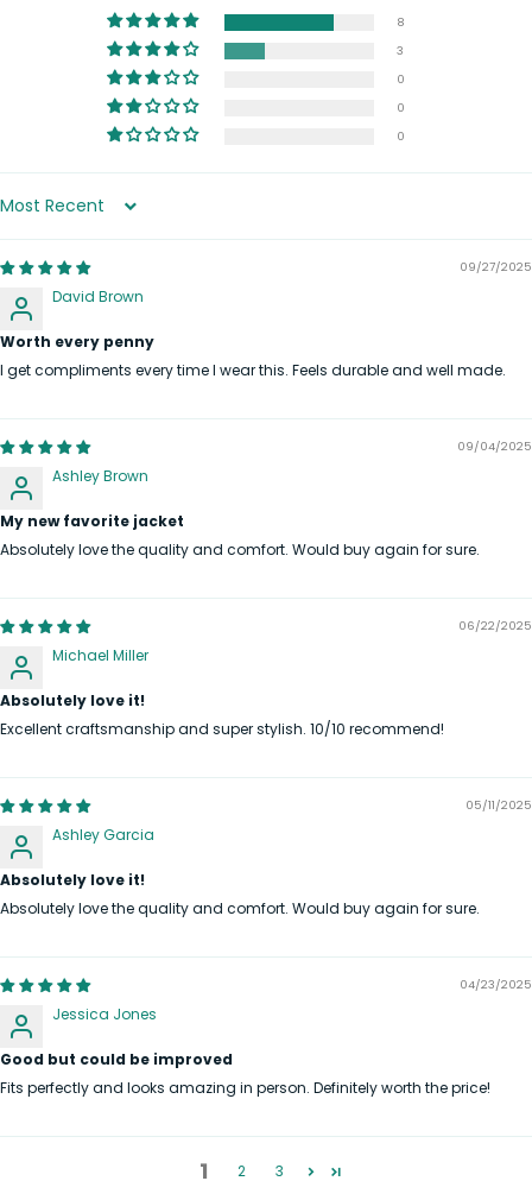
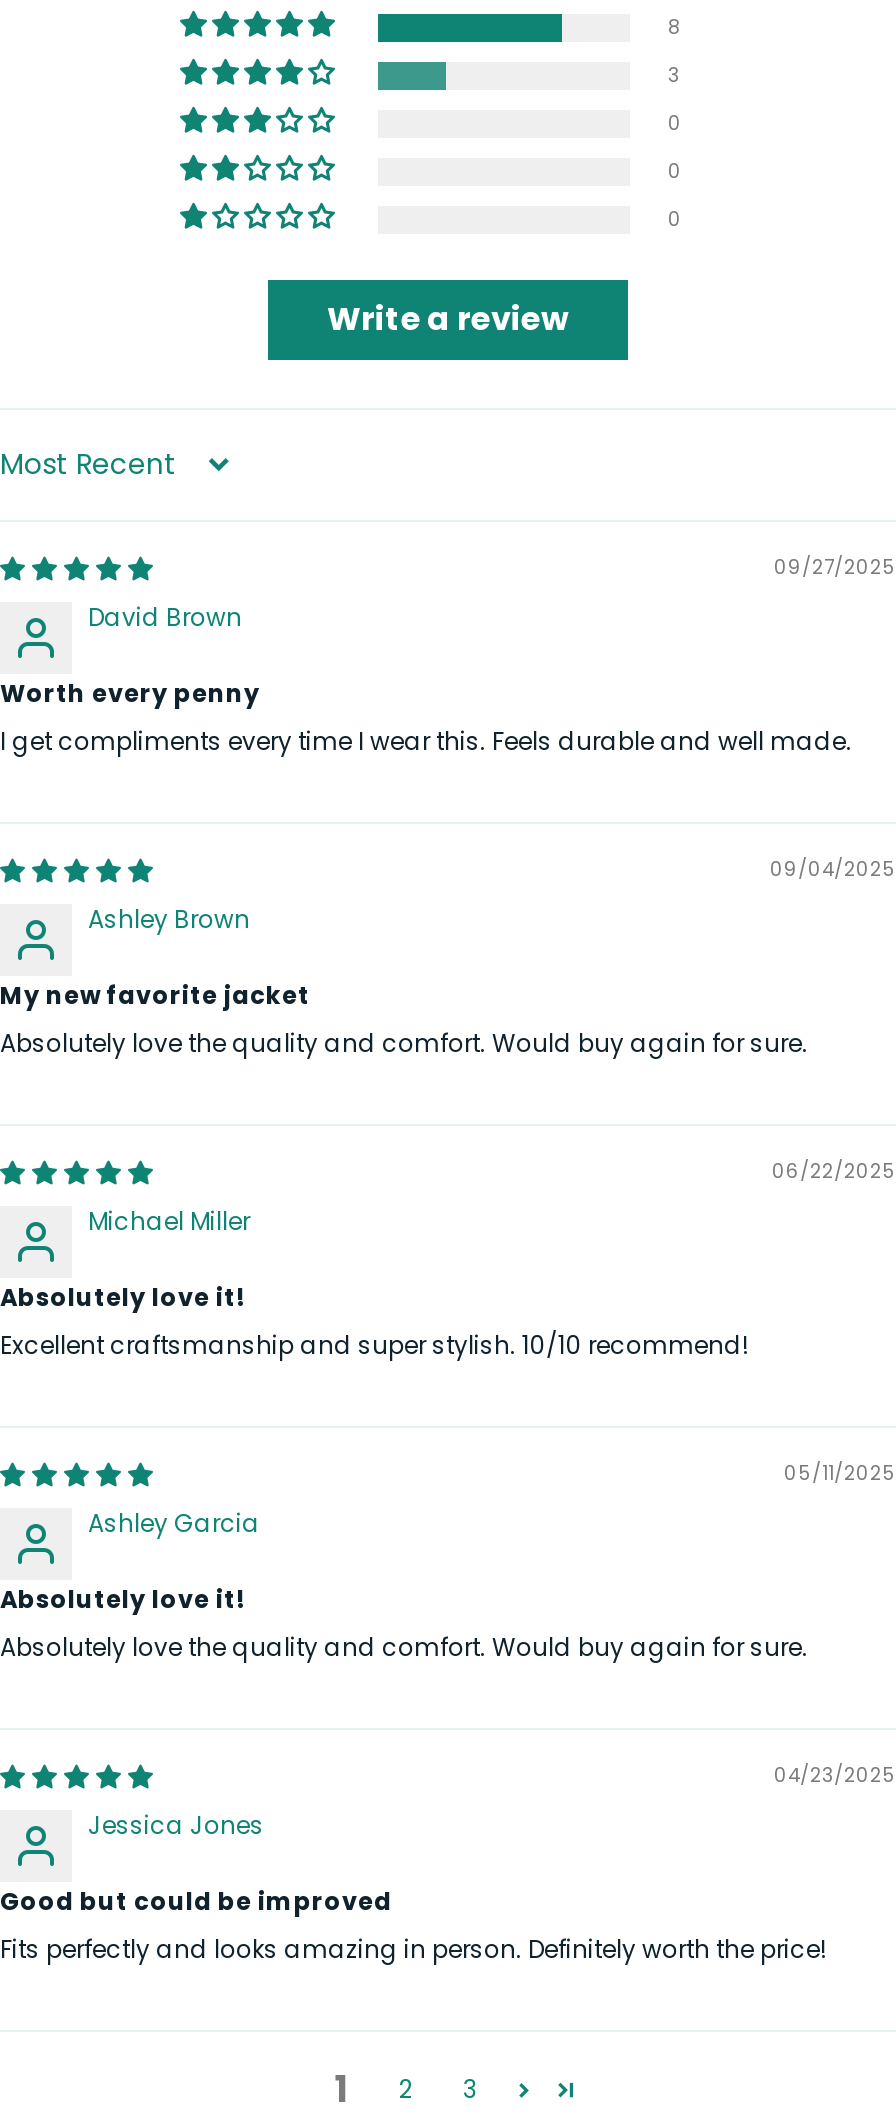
none -> [327,296,569,342] Write a review

